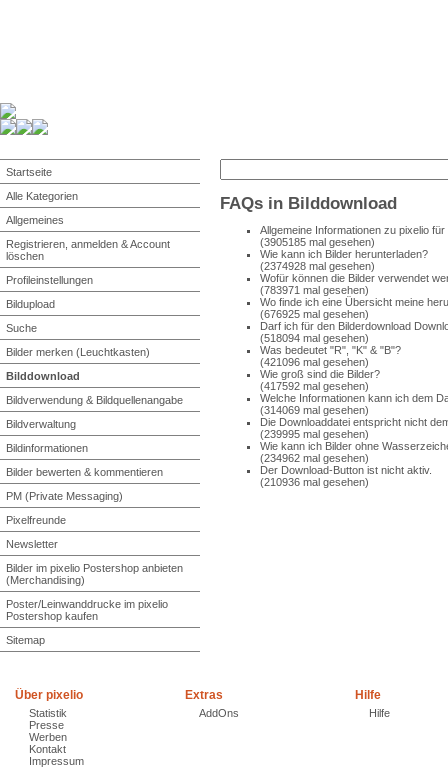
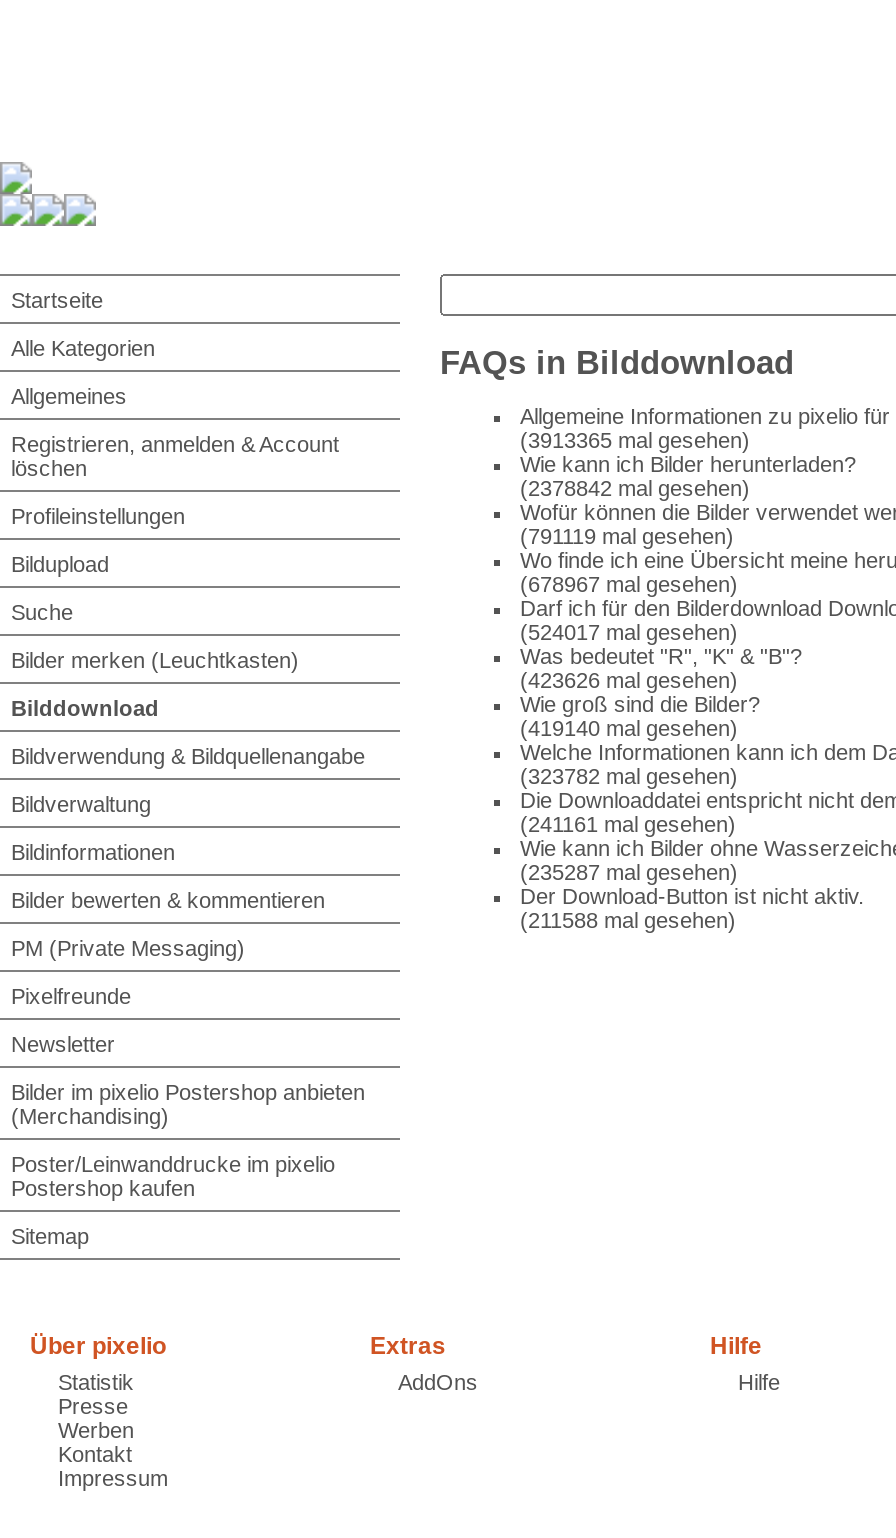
[260,236,375,248] (3905185 mal gesehen) -> [520,427,750,451] (3913365 mal gesehen)
[260,260,375,272] (2374928 mal gesehen) -> [520,475,750,499] (2378842 mal gesehen)
[260,284,369,296] (783971 mal gesehen) -> [520,523,734,547] (791119 mal gesehen)
[260,308,369,320] (676925 mal gesehen) -> [520,571,738,595] (678967 mal gesehen)
[260,332,369,344] (518094 mal gesehen) -> [520,619,738,643] (524017 mal gesehen)
[260,356,369,368] (421096 mal gesehen) -> [520,667,738,691] (423626 mal gesehen)
[260,380,369,392] (417592 mal gesehen) -> [520,715,738,739] (419140 mal gesehen)
[260,404,369,416] (314069 mal gesehen) -> [520,763,738,787] (323782 mal gesehen)
[260,428,369,440] (239995 mal gesehen) -> [520,811,736,835] (241161 mal gesehen)
[260,452,369,464] (234962 mal gesehen) -> [520,859,738,883] (235287 mal gesehen)
[260,476,369,488] (210936 mal gesehen) -> [520,907,736,931] (211588 mal gesehen)

